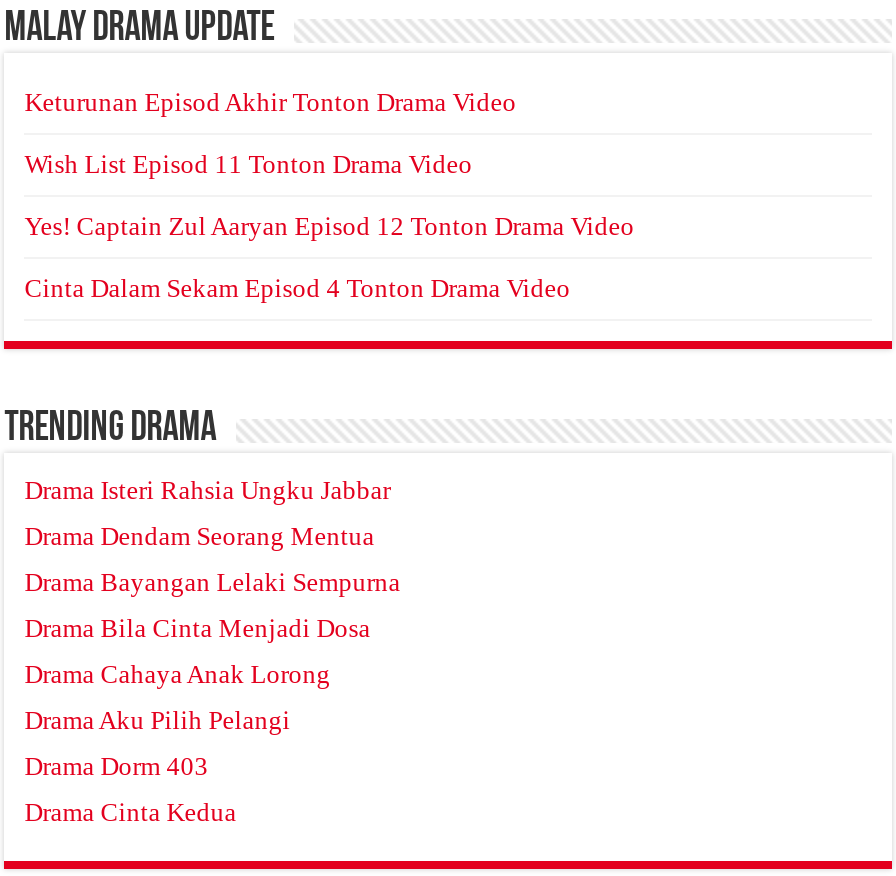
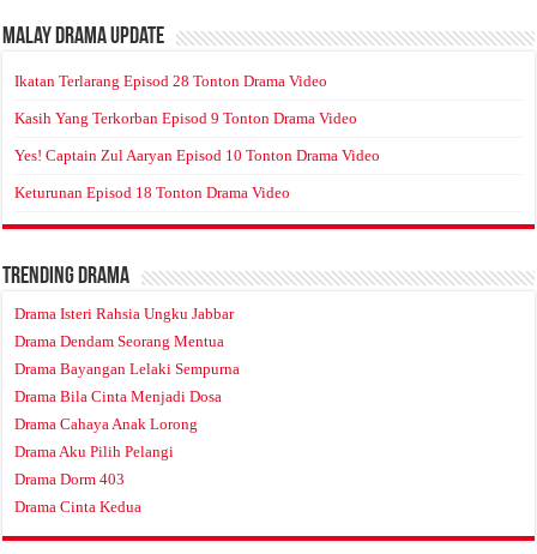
[24,88,516,118] Keturunan Episod Akhir Tonton Drama Video -> [15,73,327,91] Ikatan Terlarang Episod 28 Tonton Drama Video
[24,150,472,180] Wish List Episod 11 Tonton Drama Video -> [15,110,357,128] Kasih Yang Terkorban Episod 9 Tonton Drama Video
[24,212,634,242] Yes! Captain Zul Aaryan Episod 12 Tonton Drama Video -> [15,147,380,165] Yes! Captain Zul Aaryan Episod 10 Tonton Drama Video
[24,274,570,304] Cinta Dalam Sekam Episod 4 Tonton Drama Video -> [15,184,290,202] Keturunan Episod 18 Tonton Drama Video

